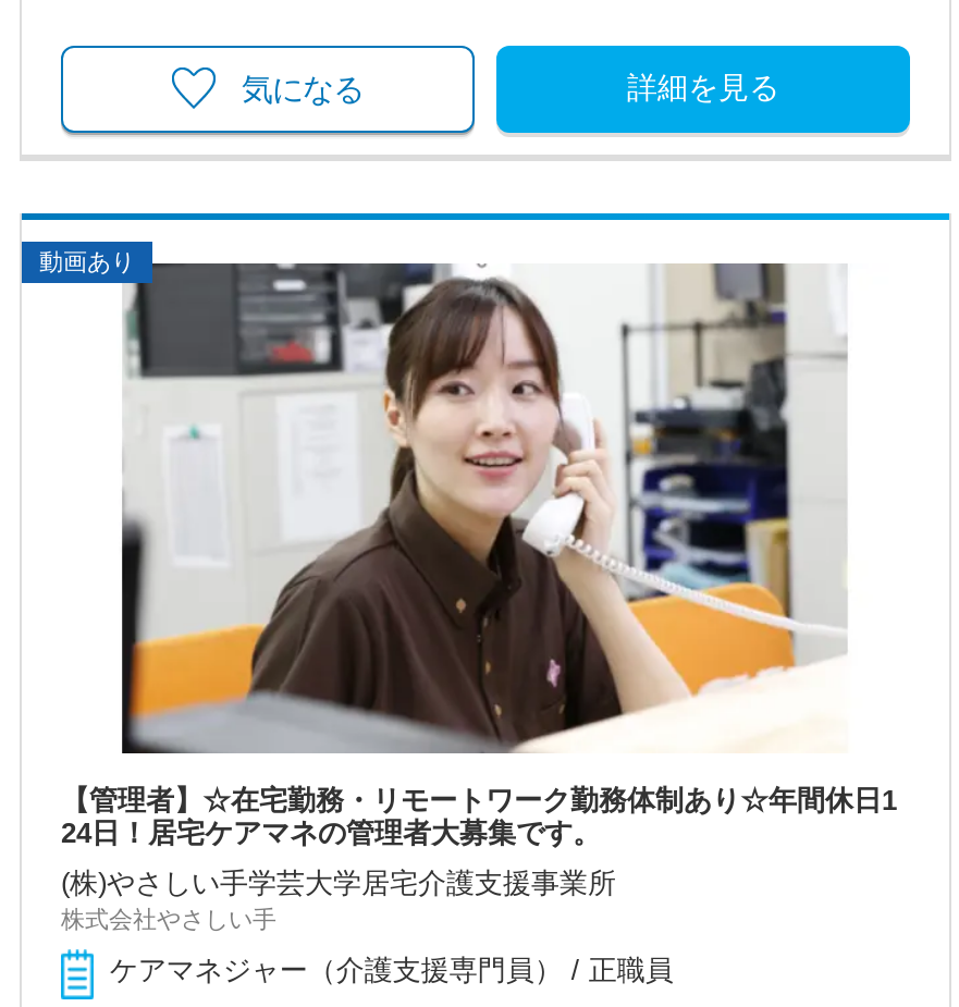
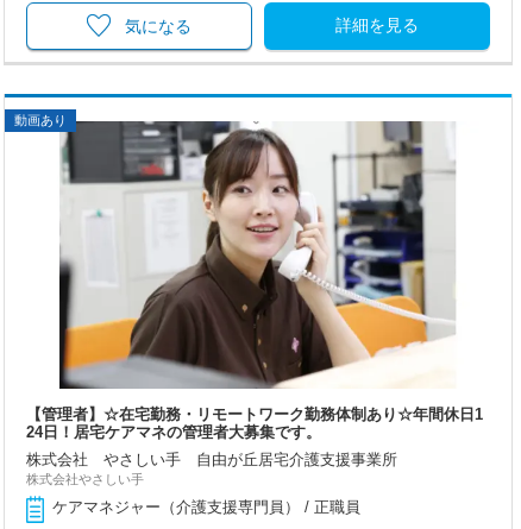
[61,867,616,900] (株)やさしい手学芸大学居宅介護支援事業所 -> [26,451,397,469] 株式会社 やさしい手 自由が丘居宅介護支援事業所

